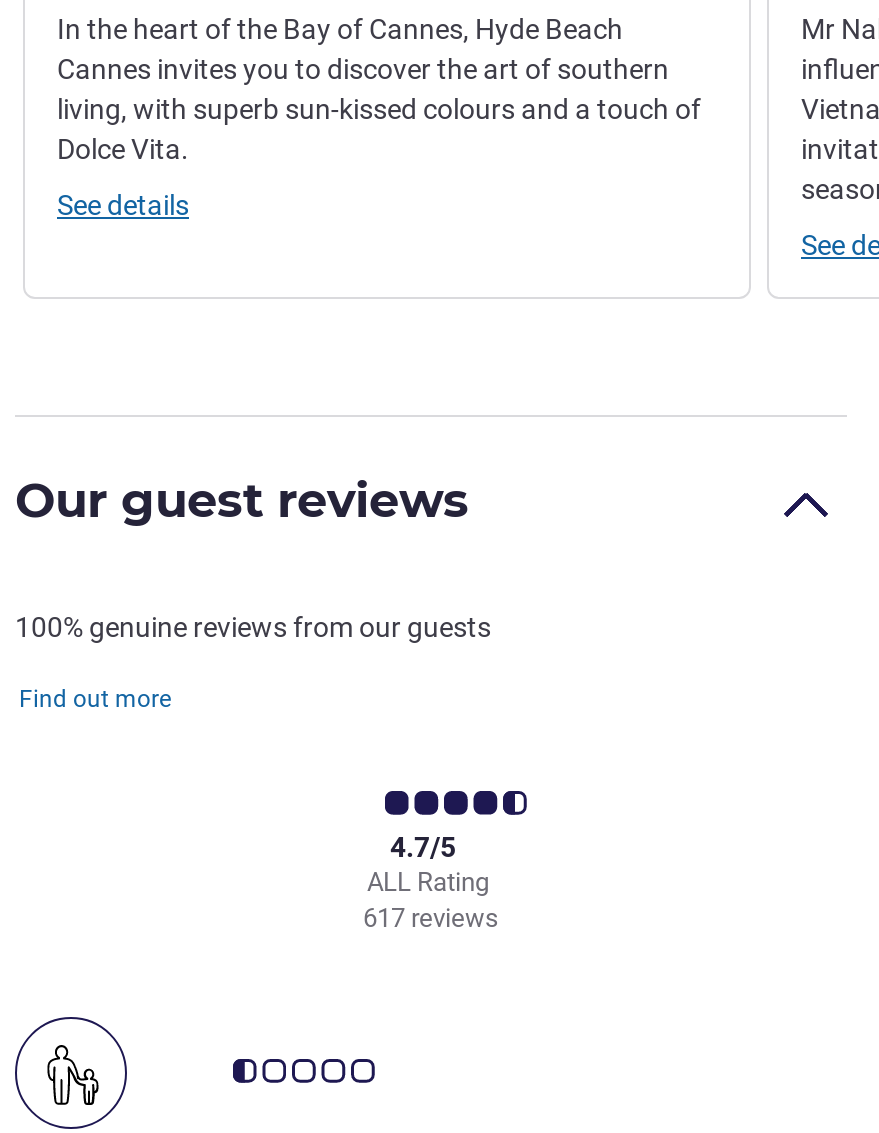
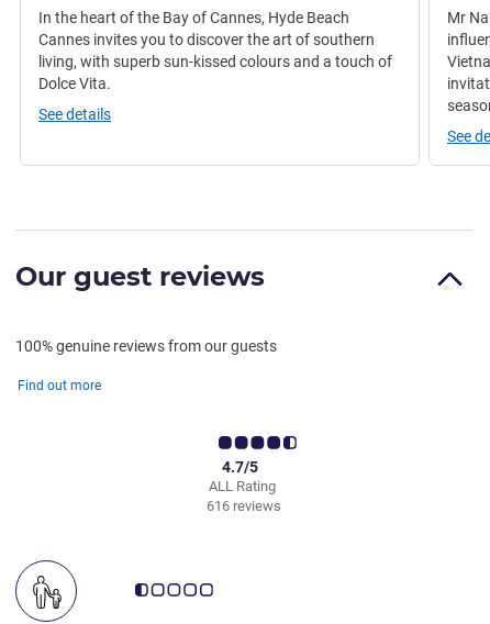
[363,904,499,934] 617 reviews -> [207,498,281,515] 616 reviews

